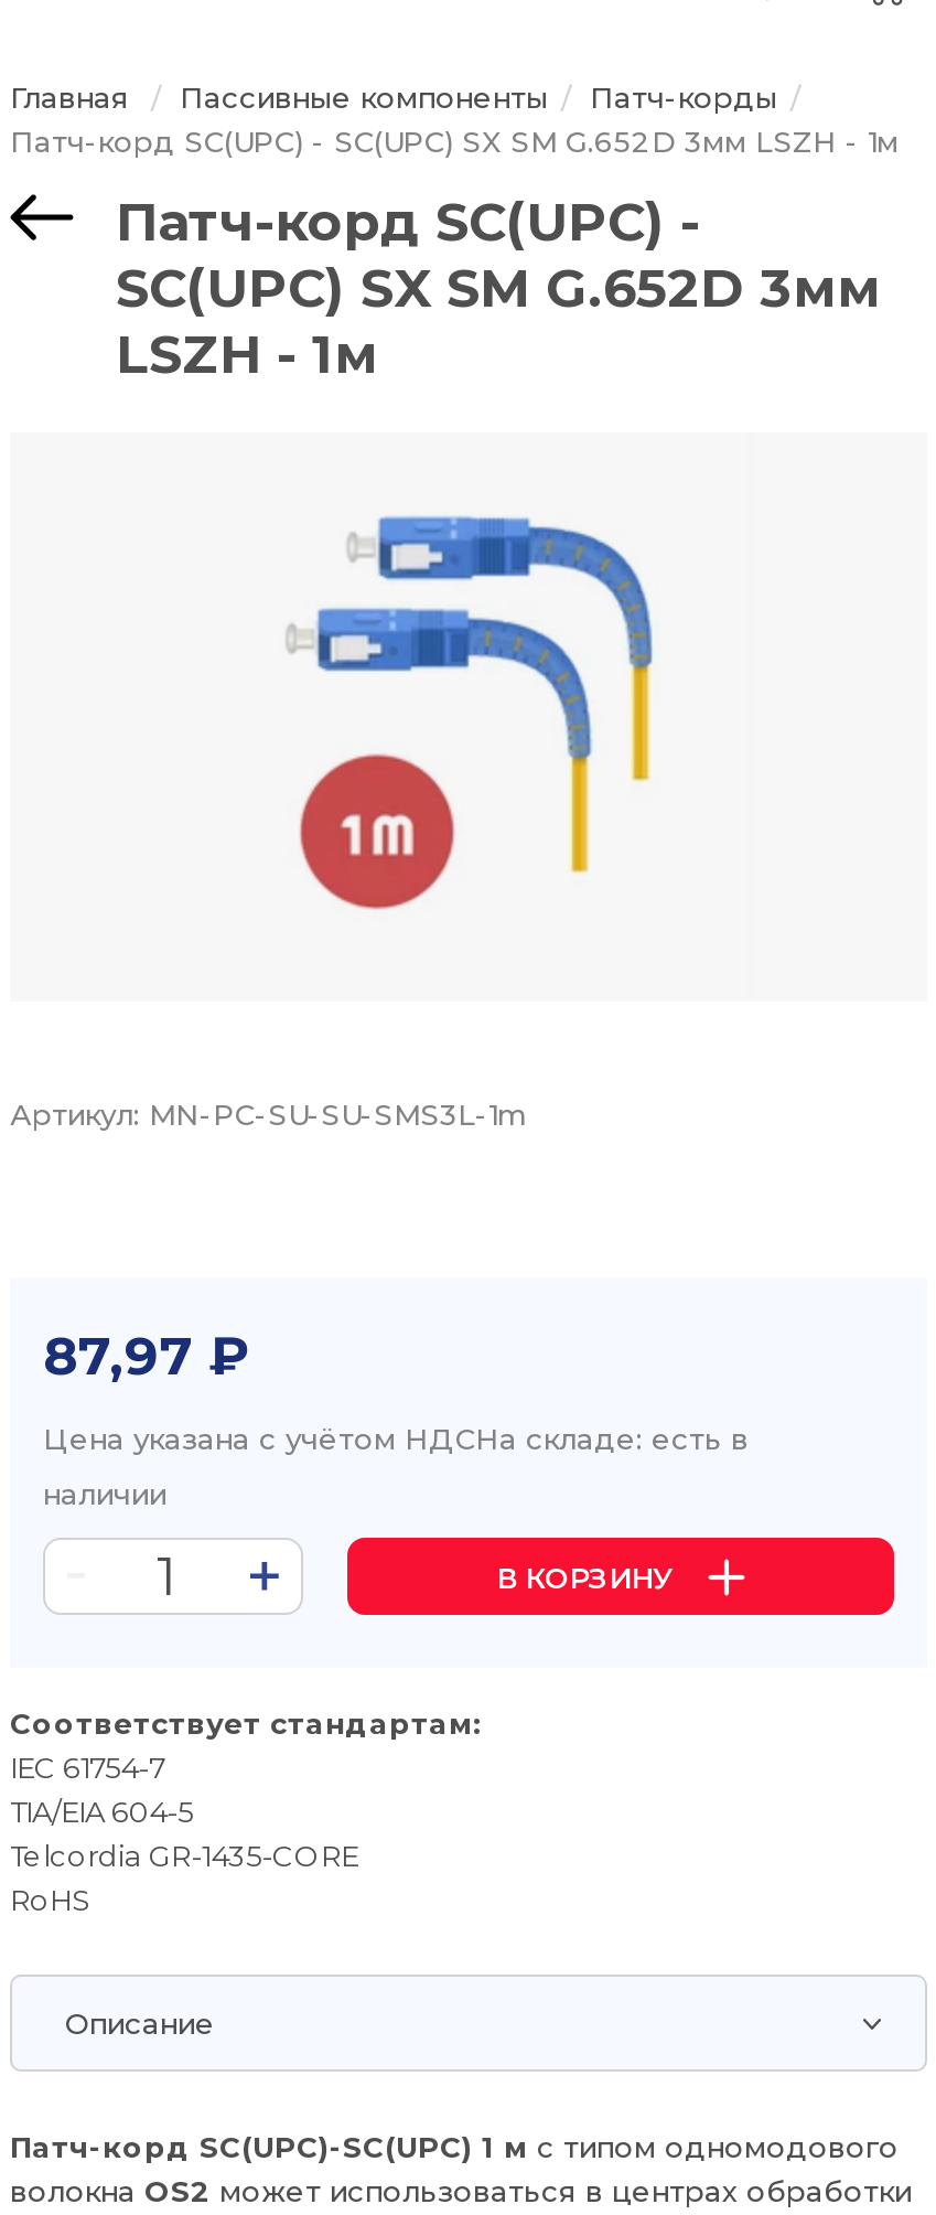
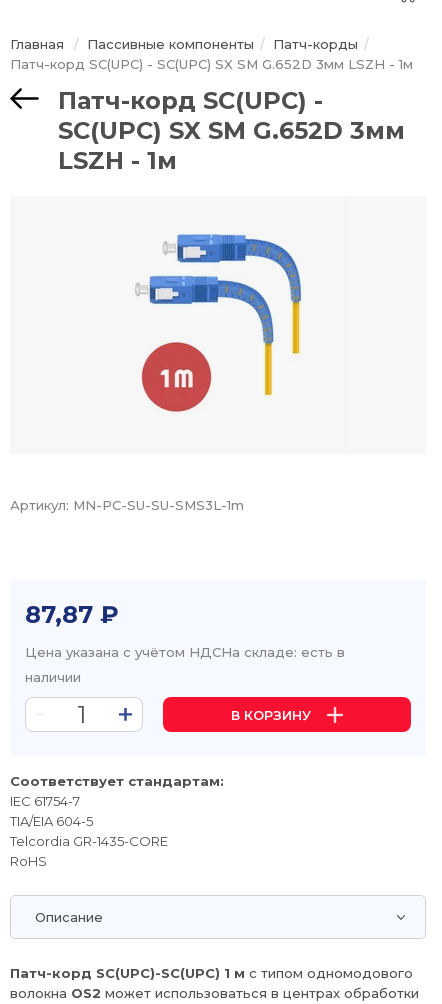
[43,1324,250,1388] 87,97 ₽ -> [25,600,119,629] 87,87 ₽

